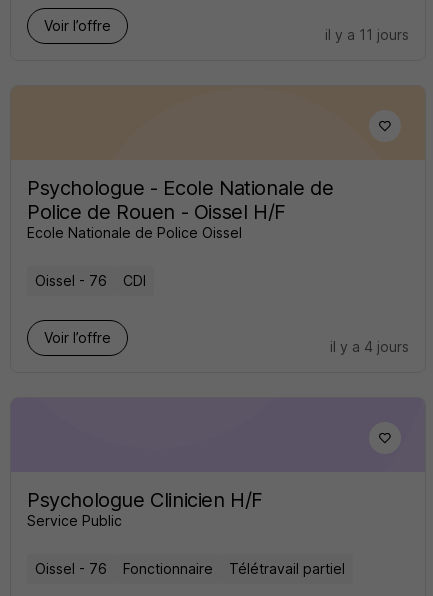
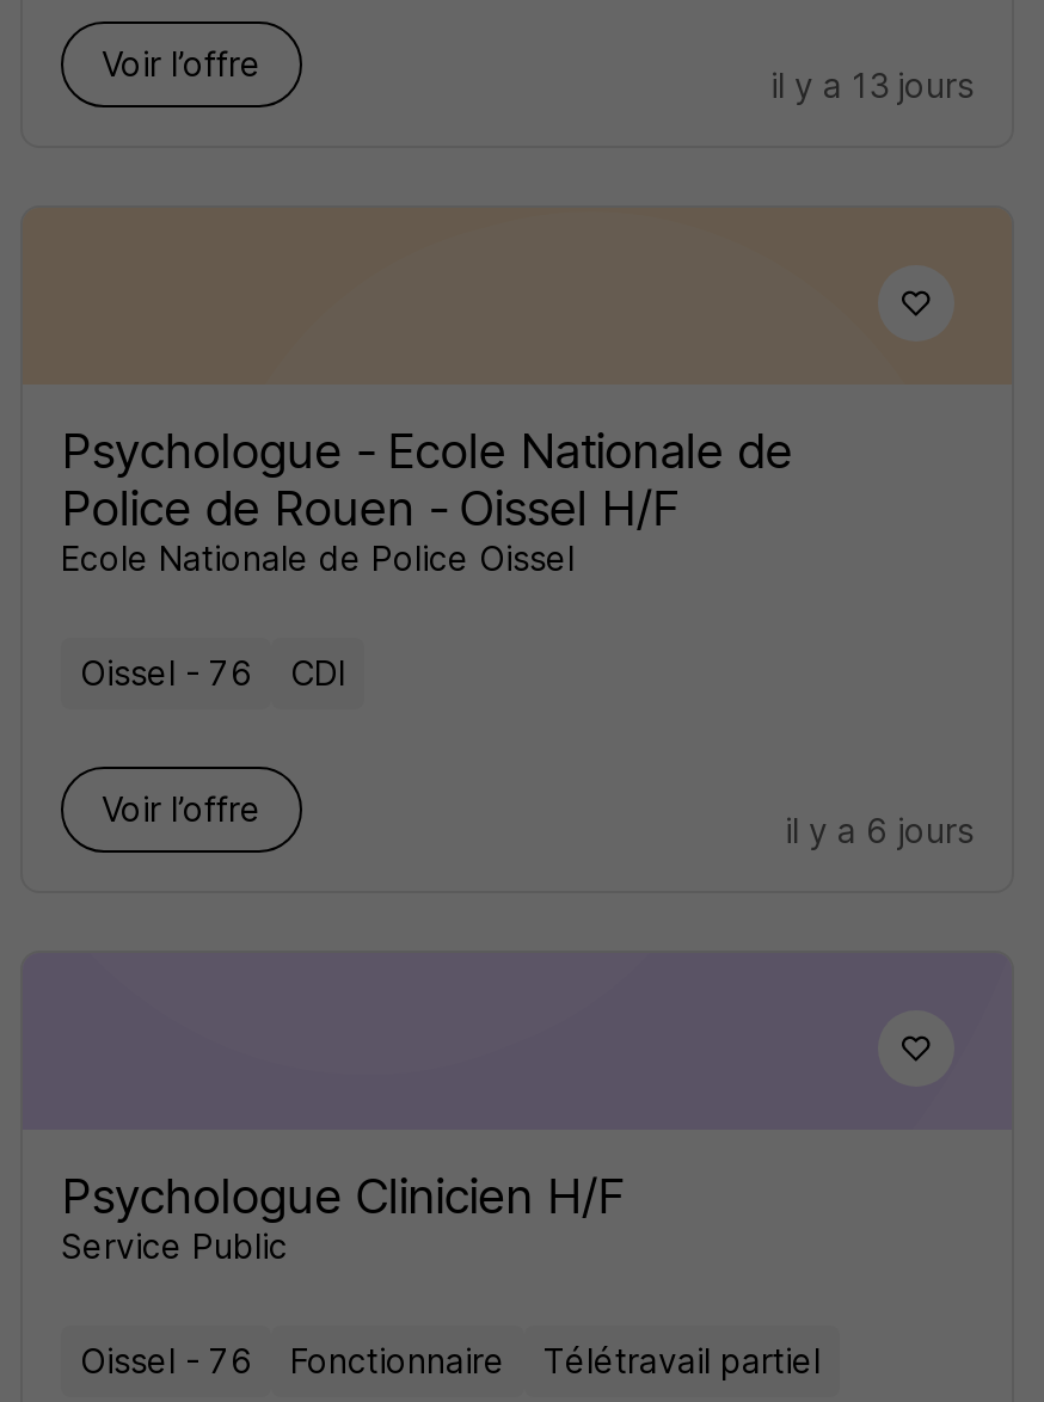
[325,26,409,43] il y a 11 jours -> [770,64,974,105] il y a 13 jours
[330,338,409,355] il y a 4 jours -> [785,810,974,850] il y a 6 jours

